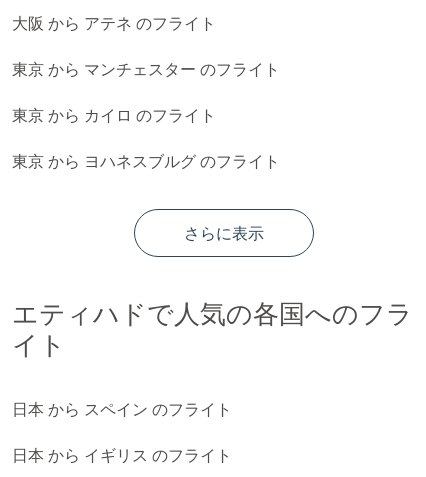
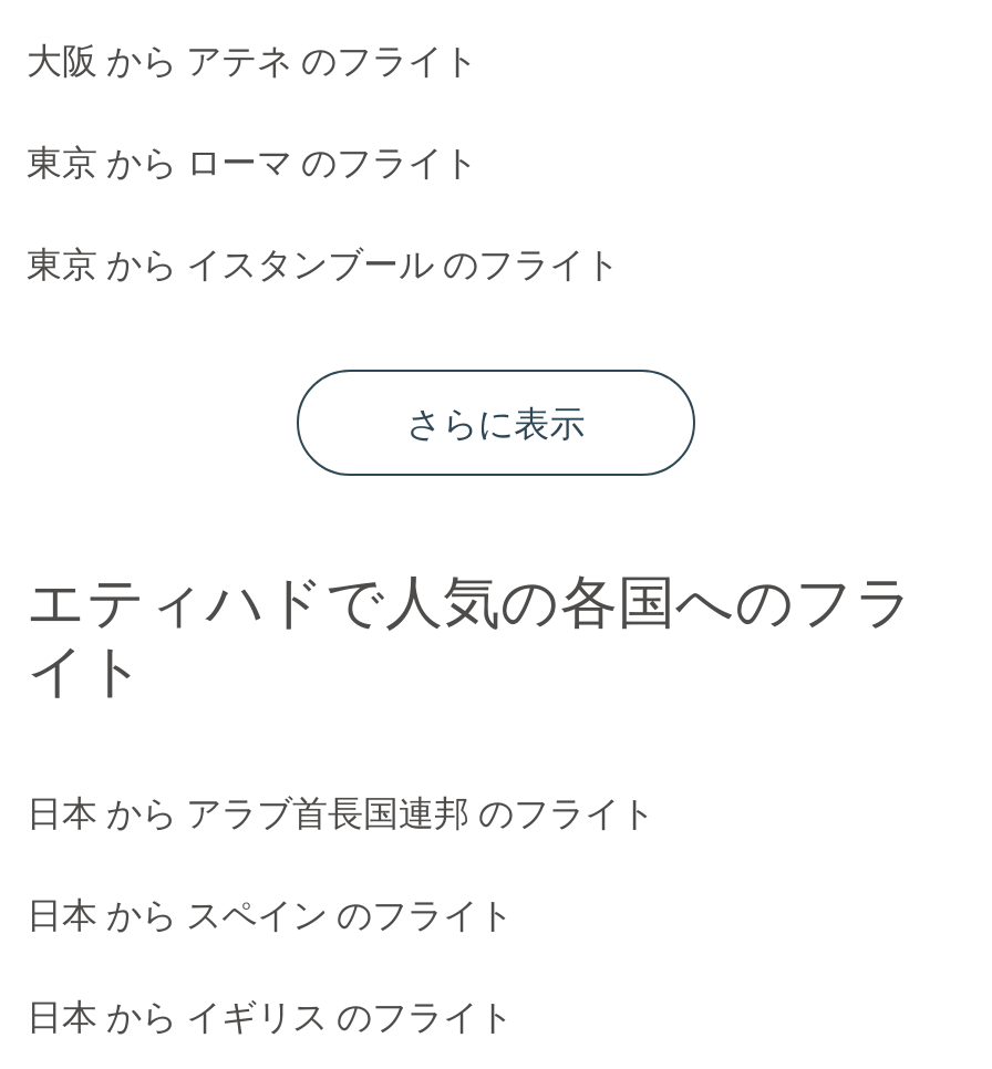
[12,59,280,172] 東京 から マンチェスター のフライト | 東京 から カイロ のフライト | 東京 から ヨハネスブルグ のフライト -> [27,139,620,288] 東京 から ローマ のフライト | 東京 から イスタンブール のフライト
moved [12,222,413,362] -> [27,399,914,708]: さらに表示 | エティハドで人気の各国へのフラ | イト
none -> [27,790,655,837] 日本 から アラブ首長国連邦 のフライト

